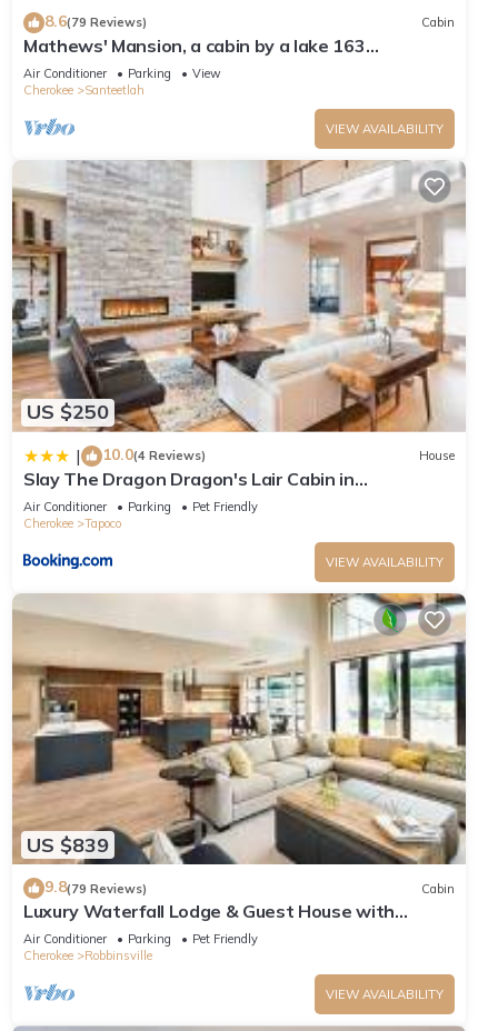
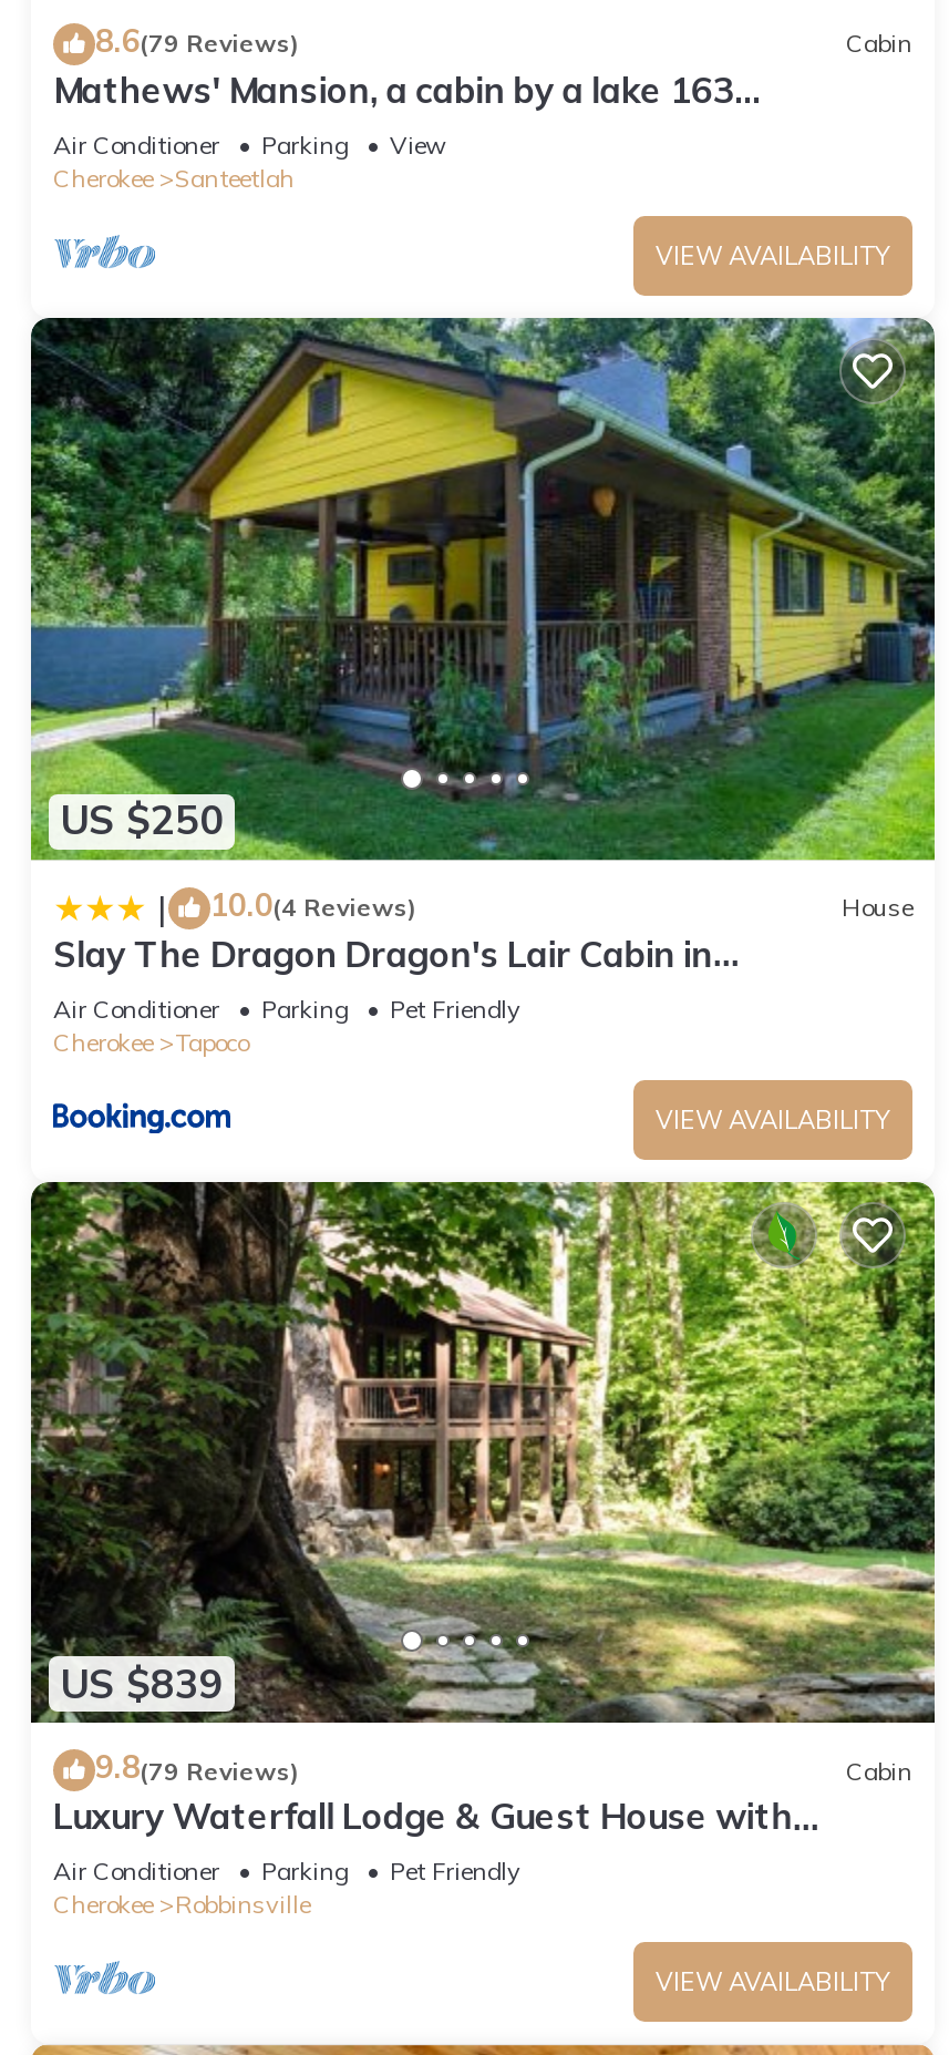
[11,159,466,433] [image] -> [29,316,937,863] [image]
[11,592,467,865] [image] -> [29,1180,937,1725] [image]

